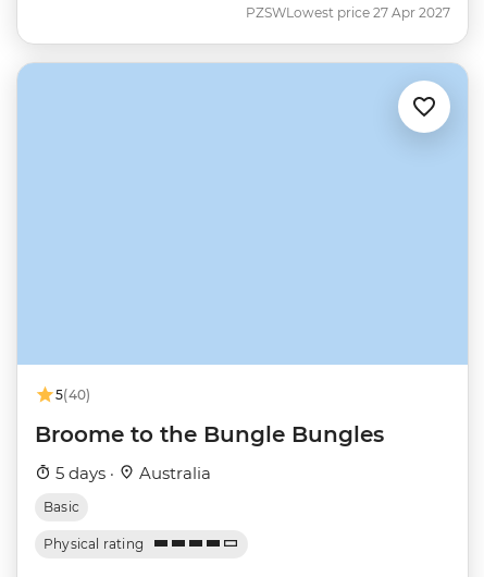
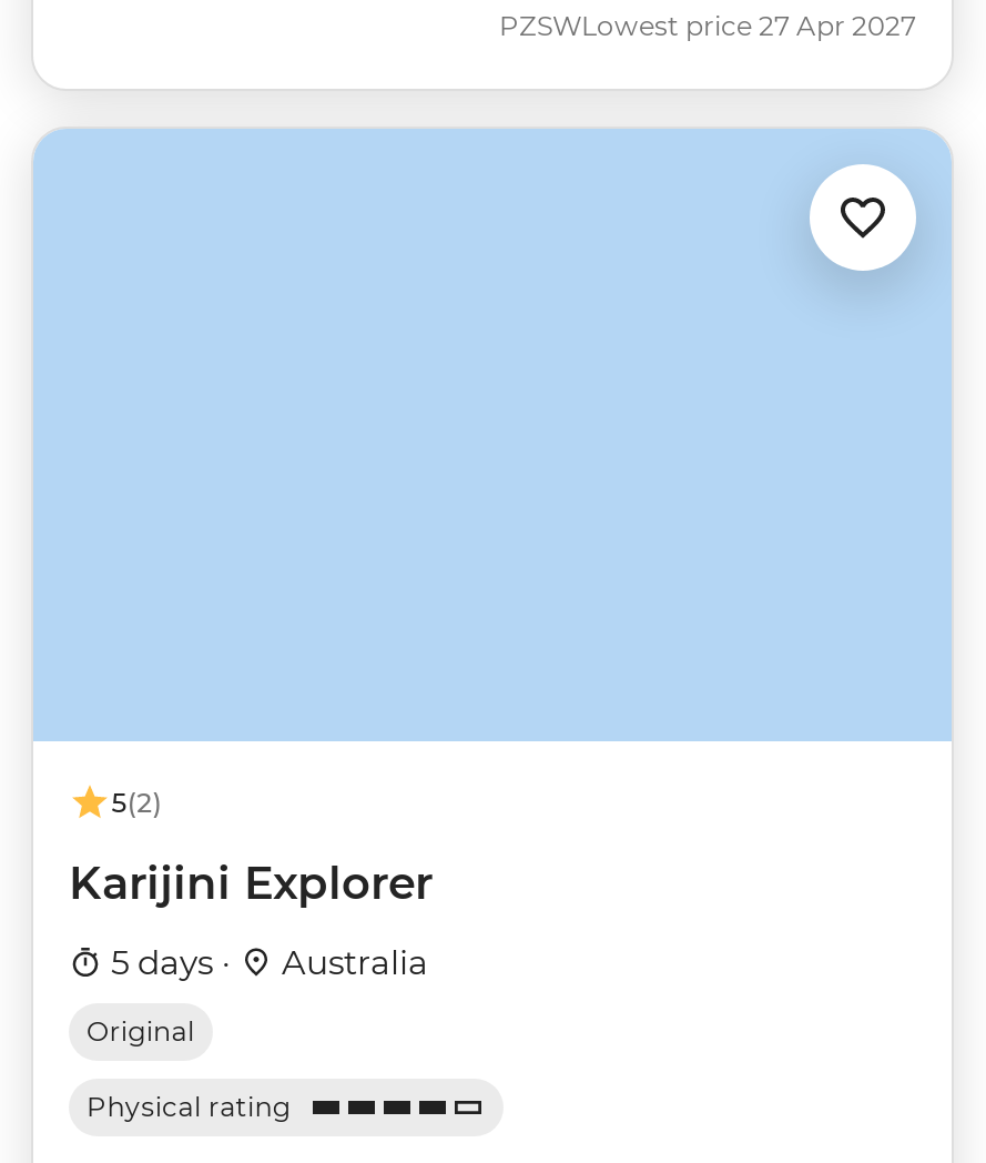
[56,386,90,402] 5(40) -> [111,787,162,820] 5(2)
[35,421,384,447] Broome to the Bungle Bungles -> [69,858,433,911] Karijini Explorer
[44,498,79,515] Basic -> [87,1016,195,1049] Original

